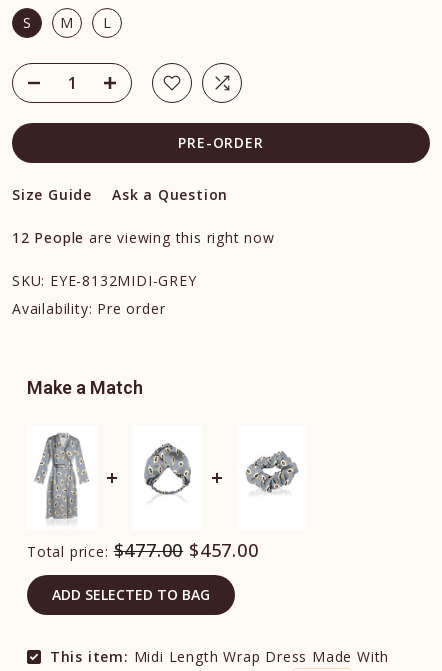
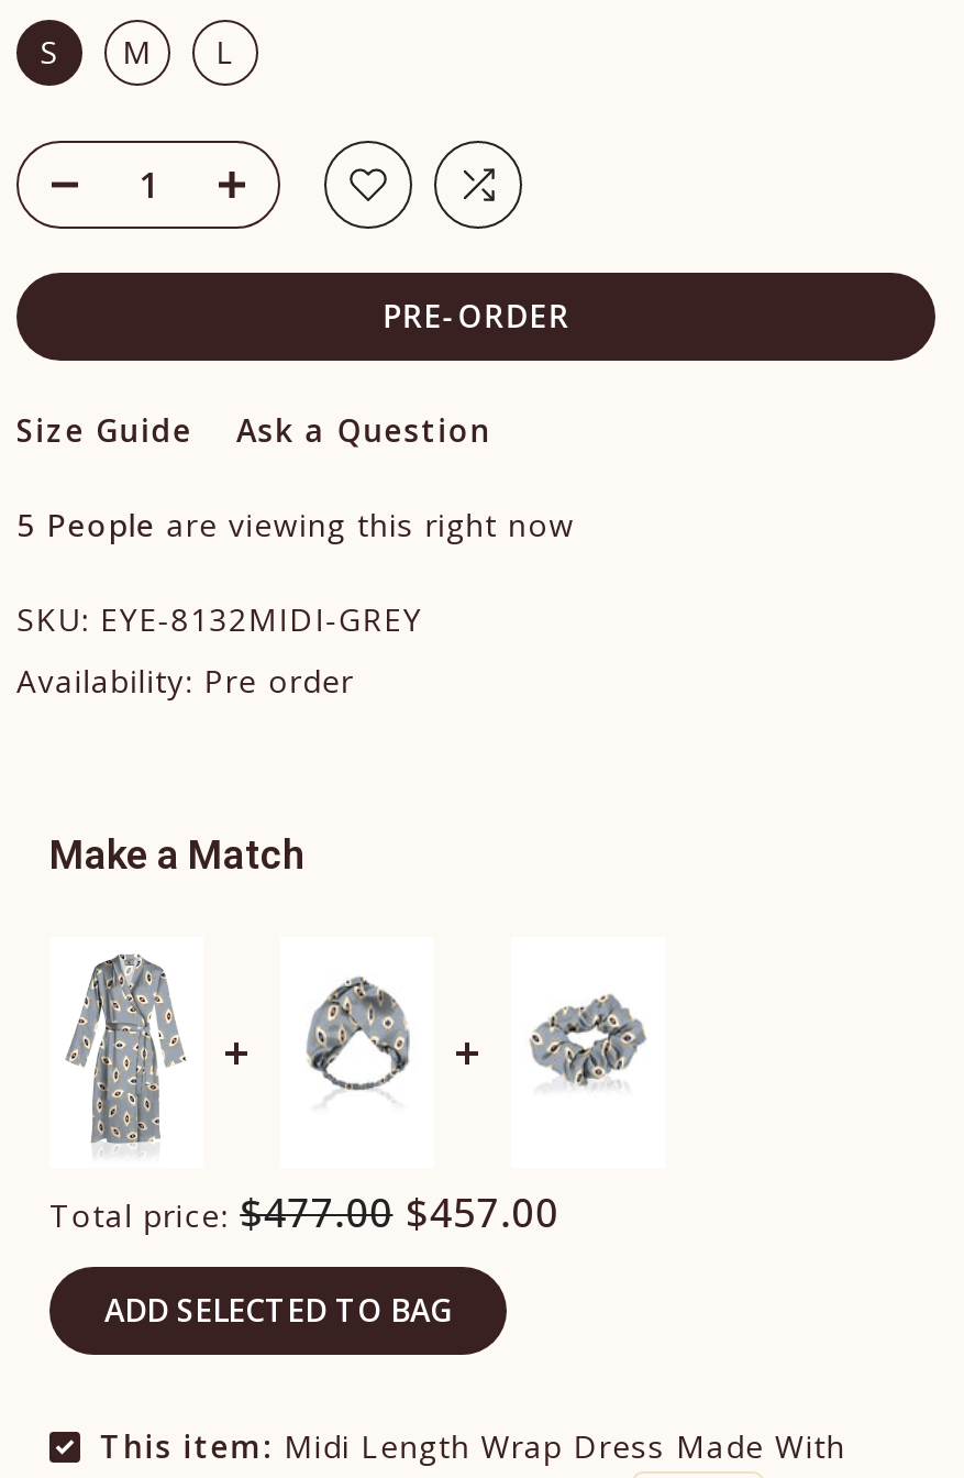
[12,228,275,247] 12 People are viewing this right now -> [16,504,575,546] 5 People are viewing this right now

